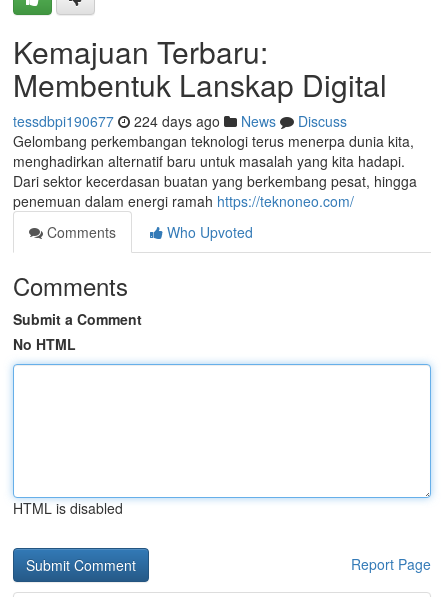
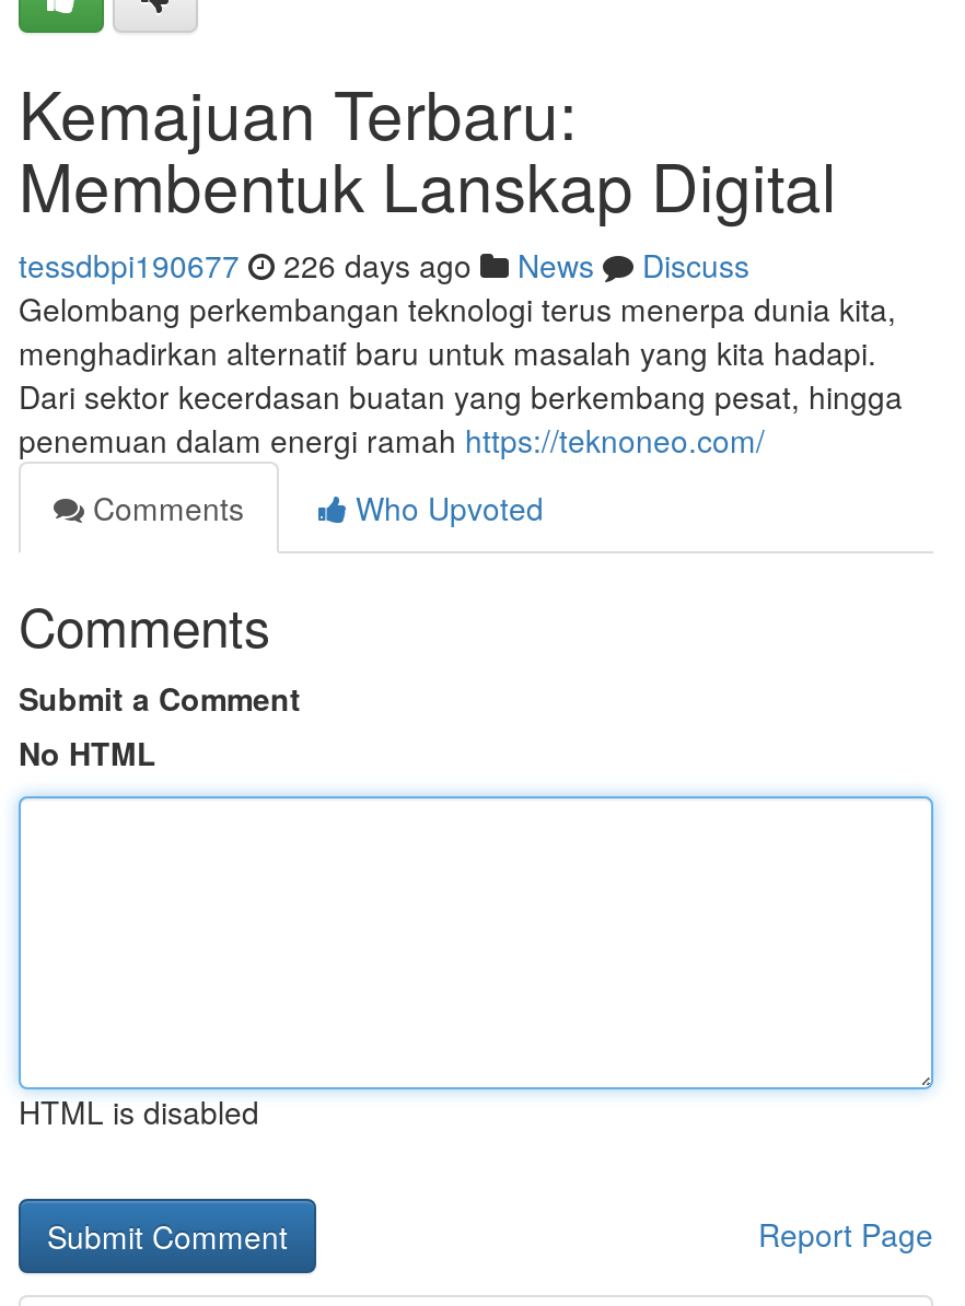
[13,111,347,131] tessdbpi190677 224 days ago News Discuss -> [19,243,749,287] tessdbpi190677 226 days ago News Discuss

